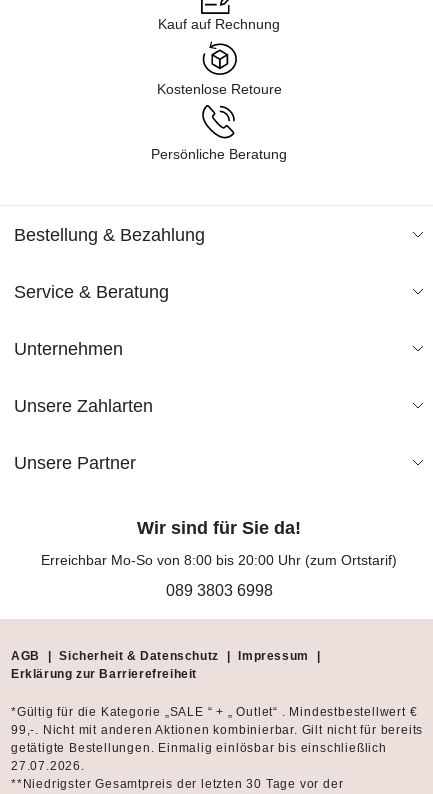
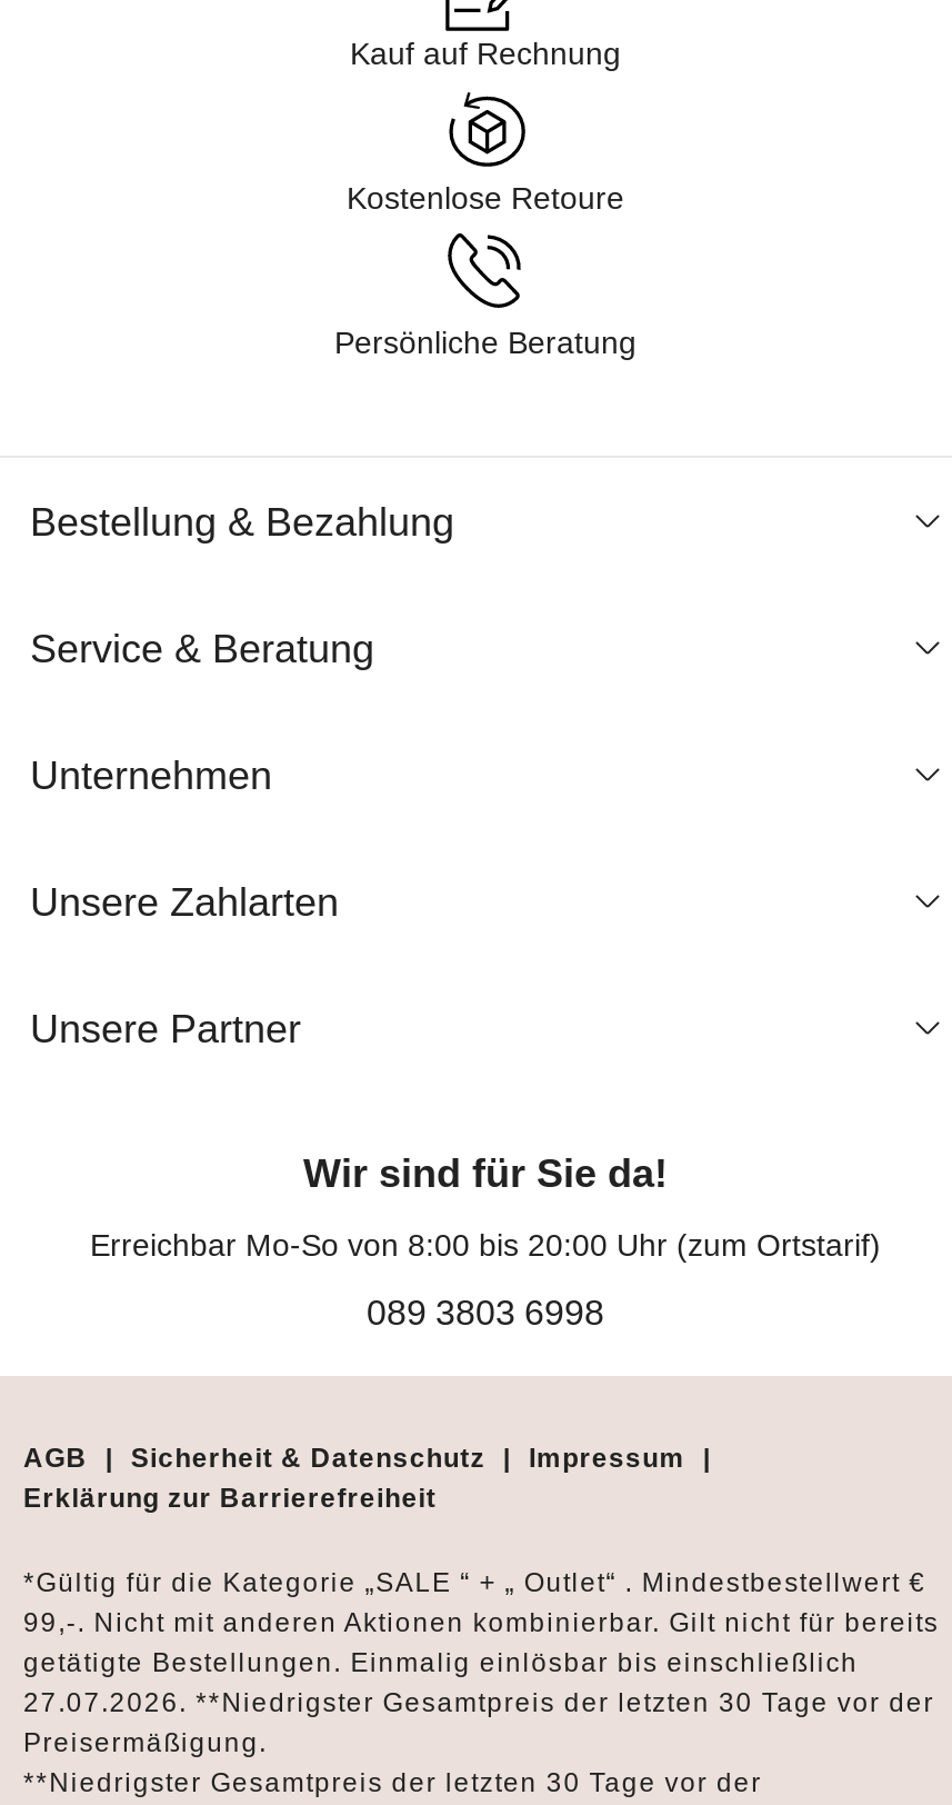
[11,759,85,773] 27.07.2026. -> [23,1687,934,1758] 27.07.2026. **Niedrigster Gesamtpreis der letzten 30 Tage vor der | Preisermäßigung.

